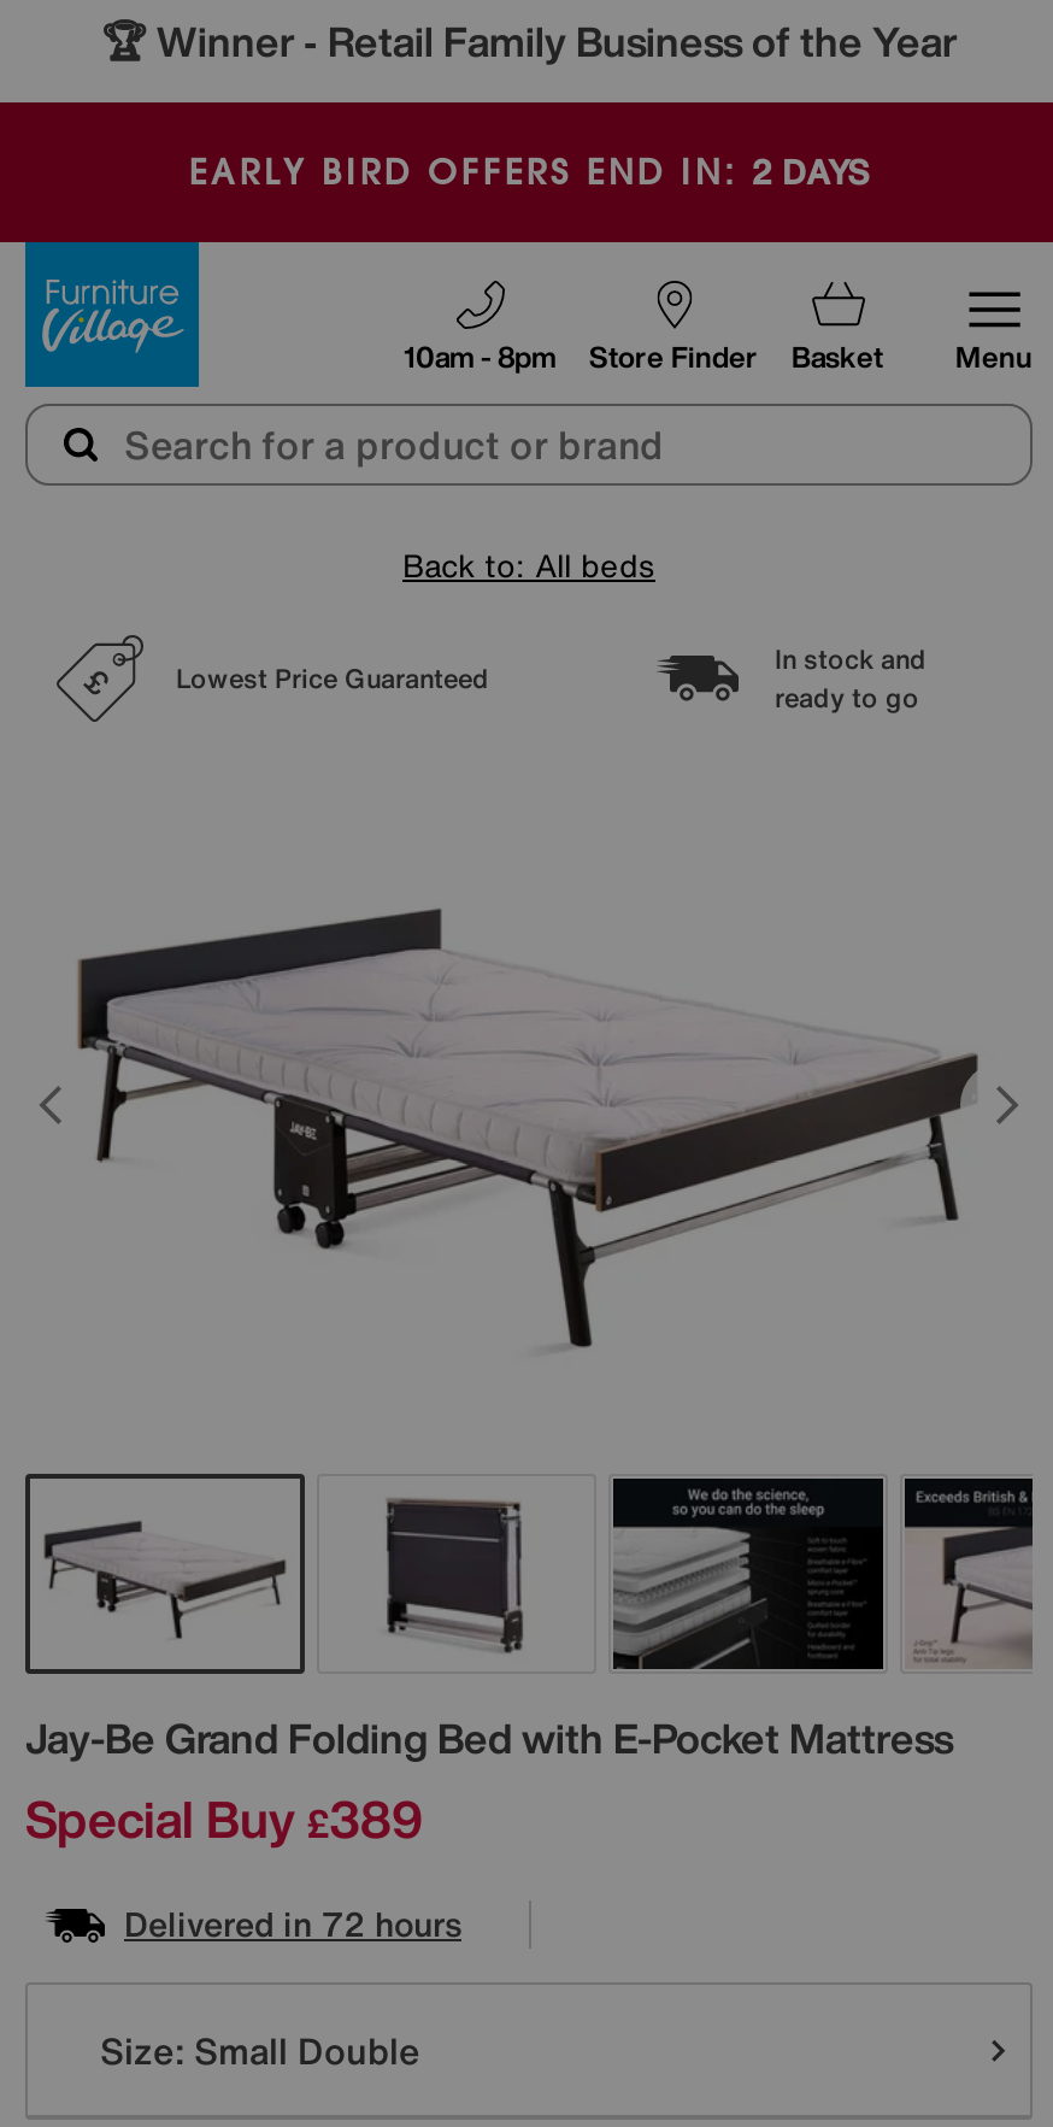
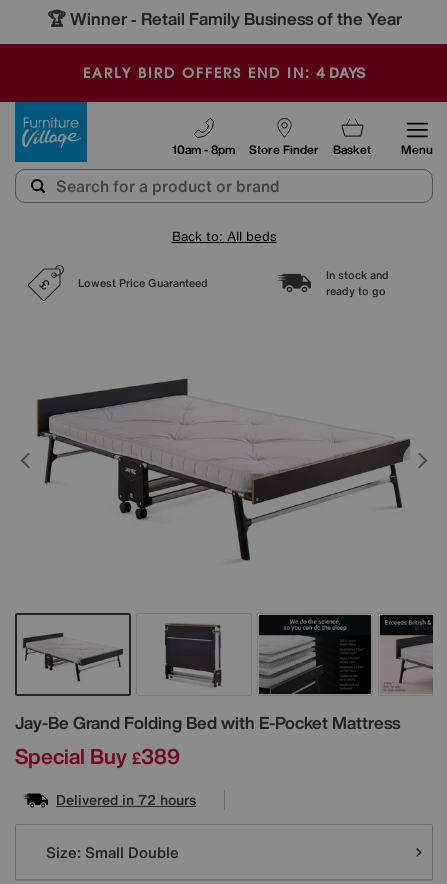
[189,146,869,196] EARLY BIRD OFFERS END IN: 2 DAYS -> [83,62,365,83] EARLY BIRD OFFERS END IN: 4 DAYS

